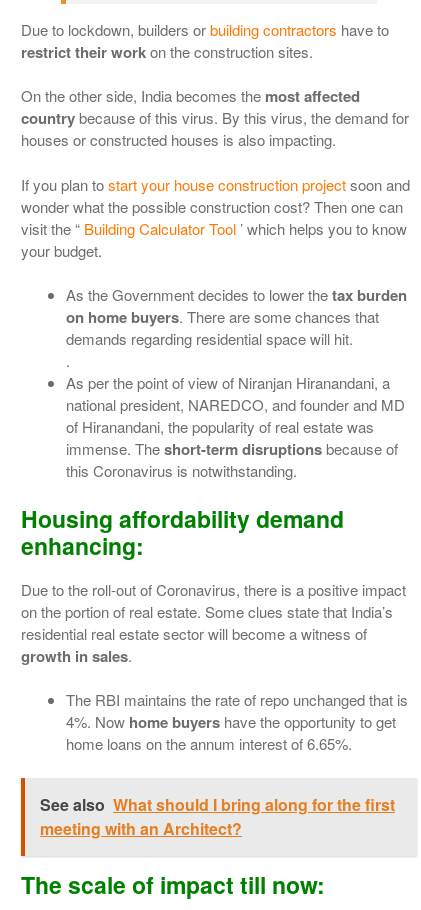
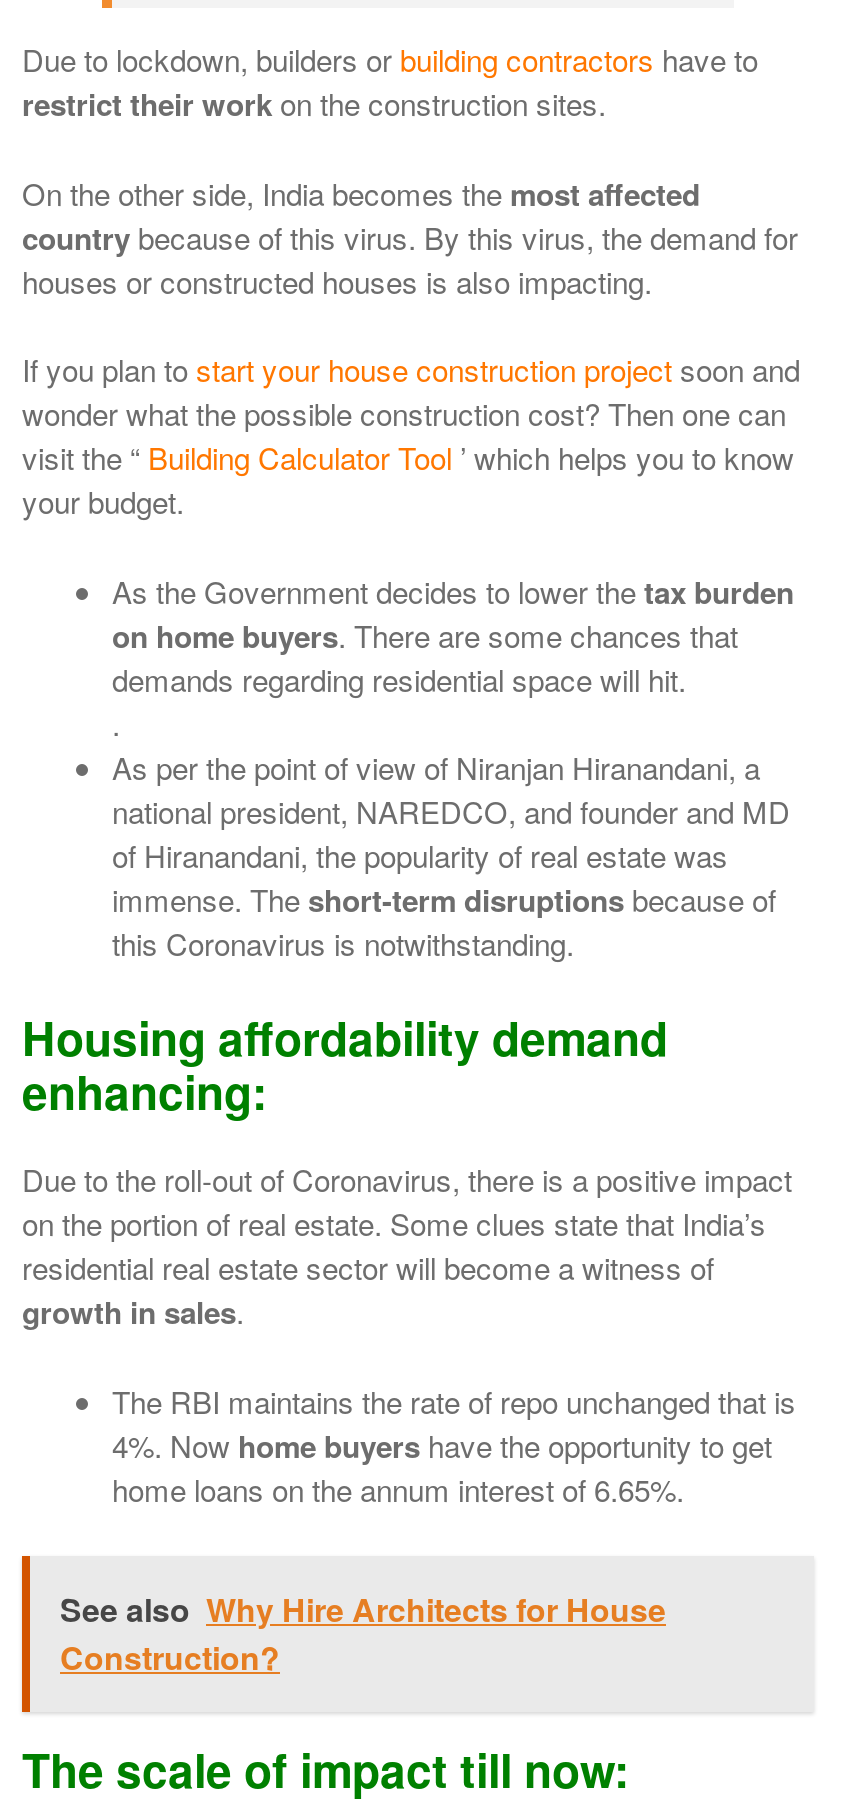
[40,793,395,840] See also What should I bring along for the first | meeting with an Architect? -> [60,1586,666,1680] See also Why Hire Architects for House | Construction?

